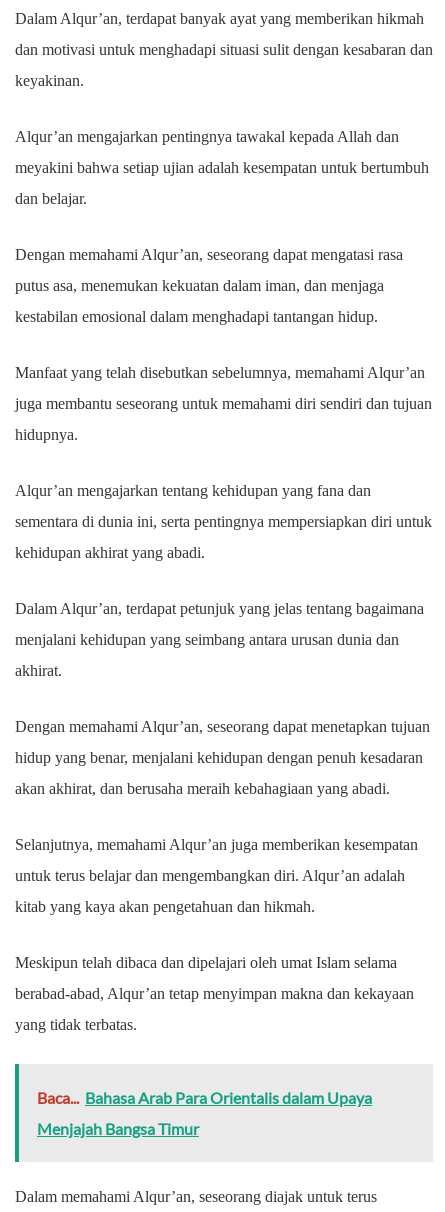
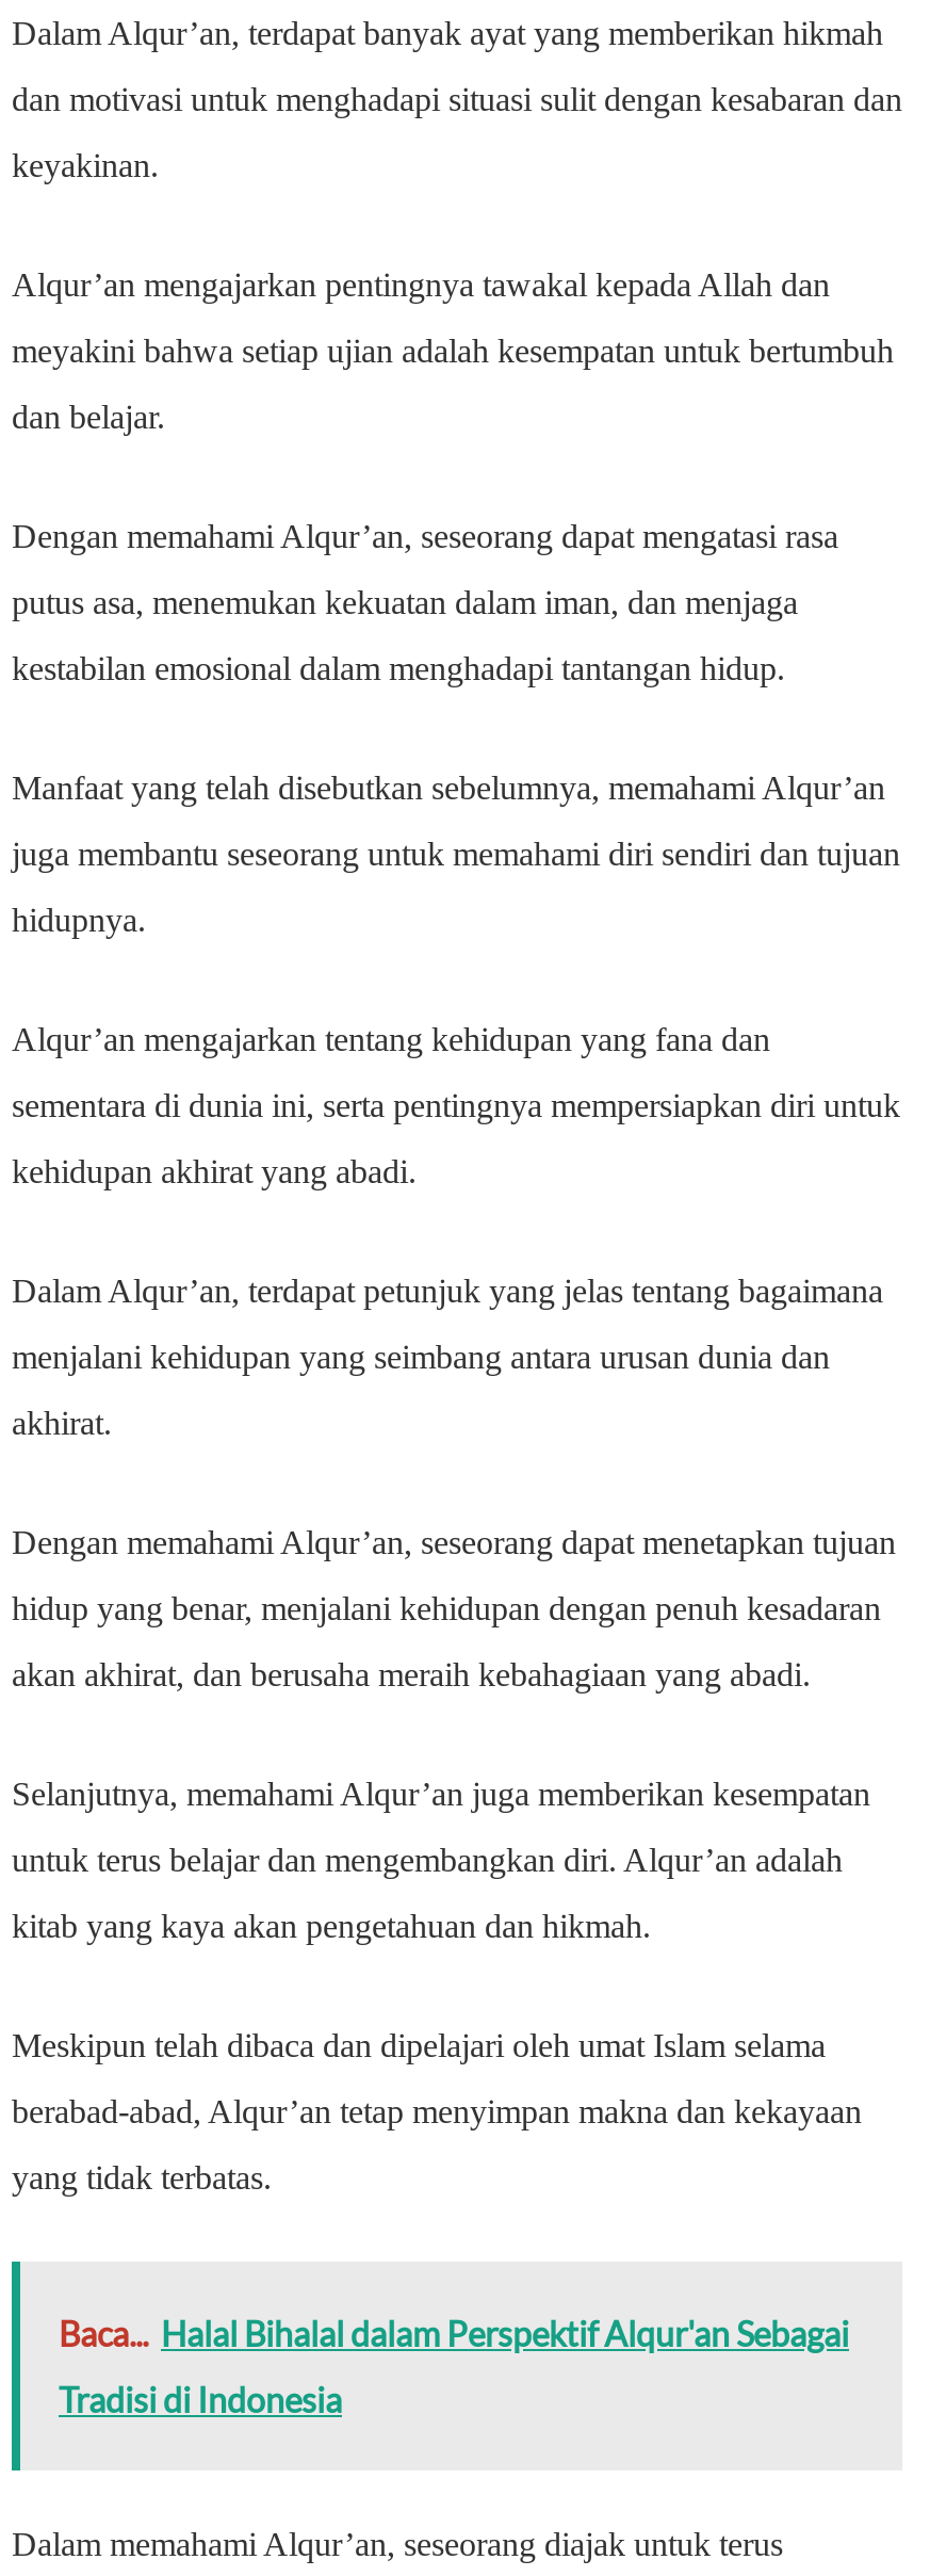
[37,1088,372,1107] Baca... Bahasa Arab Para Orientalis dalam Upaya -> [59,2312,849,2352] Baca... Halal Bihalal dalam Perspektif Alqur'an Sebagai
[37,1119,199,1138] Menjajah Bangsa Timur -> [59,2378,342,2418] Tradisi di Indonesia

